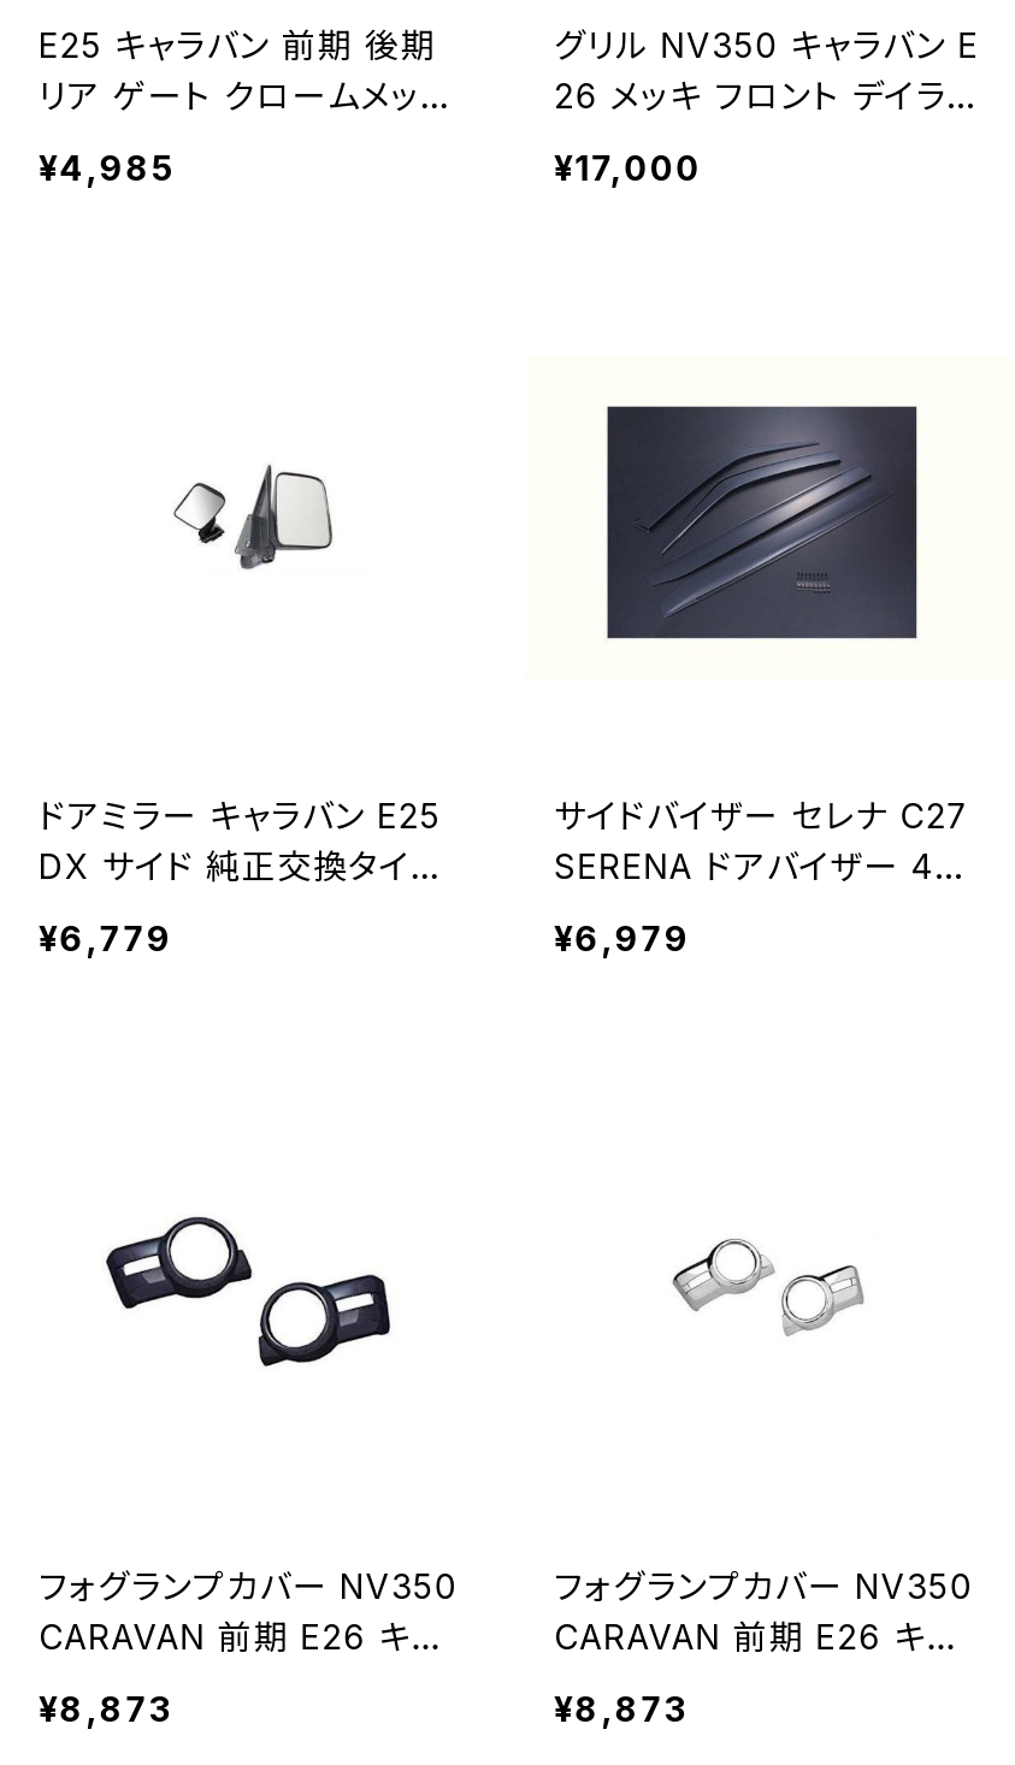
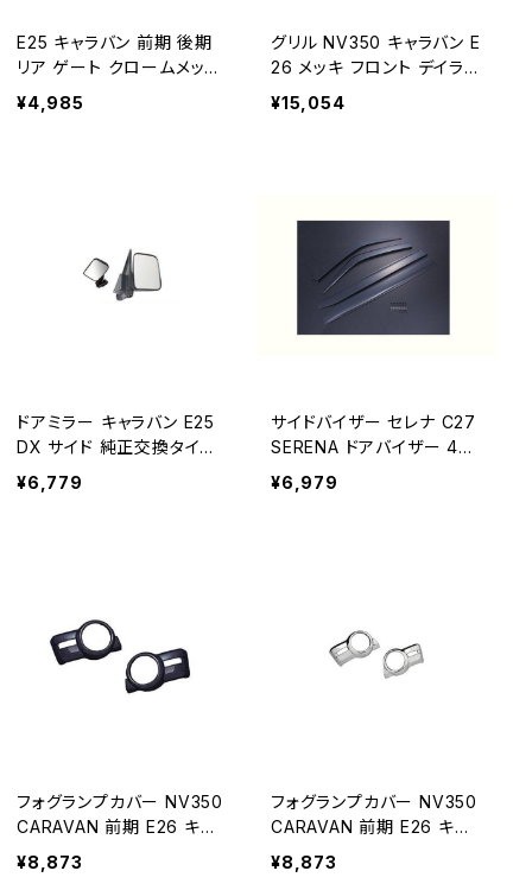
[554,147,702,188] ¥17,000 -> [271,93,345,113] ¥15,054

